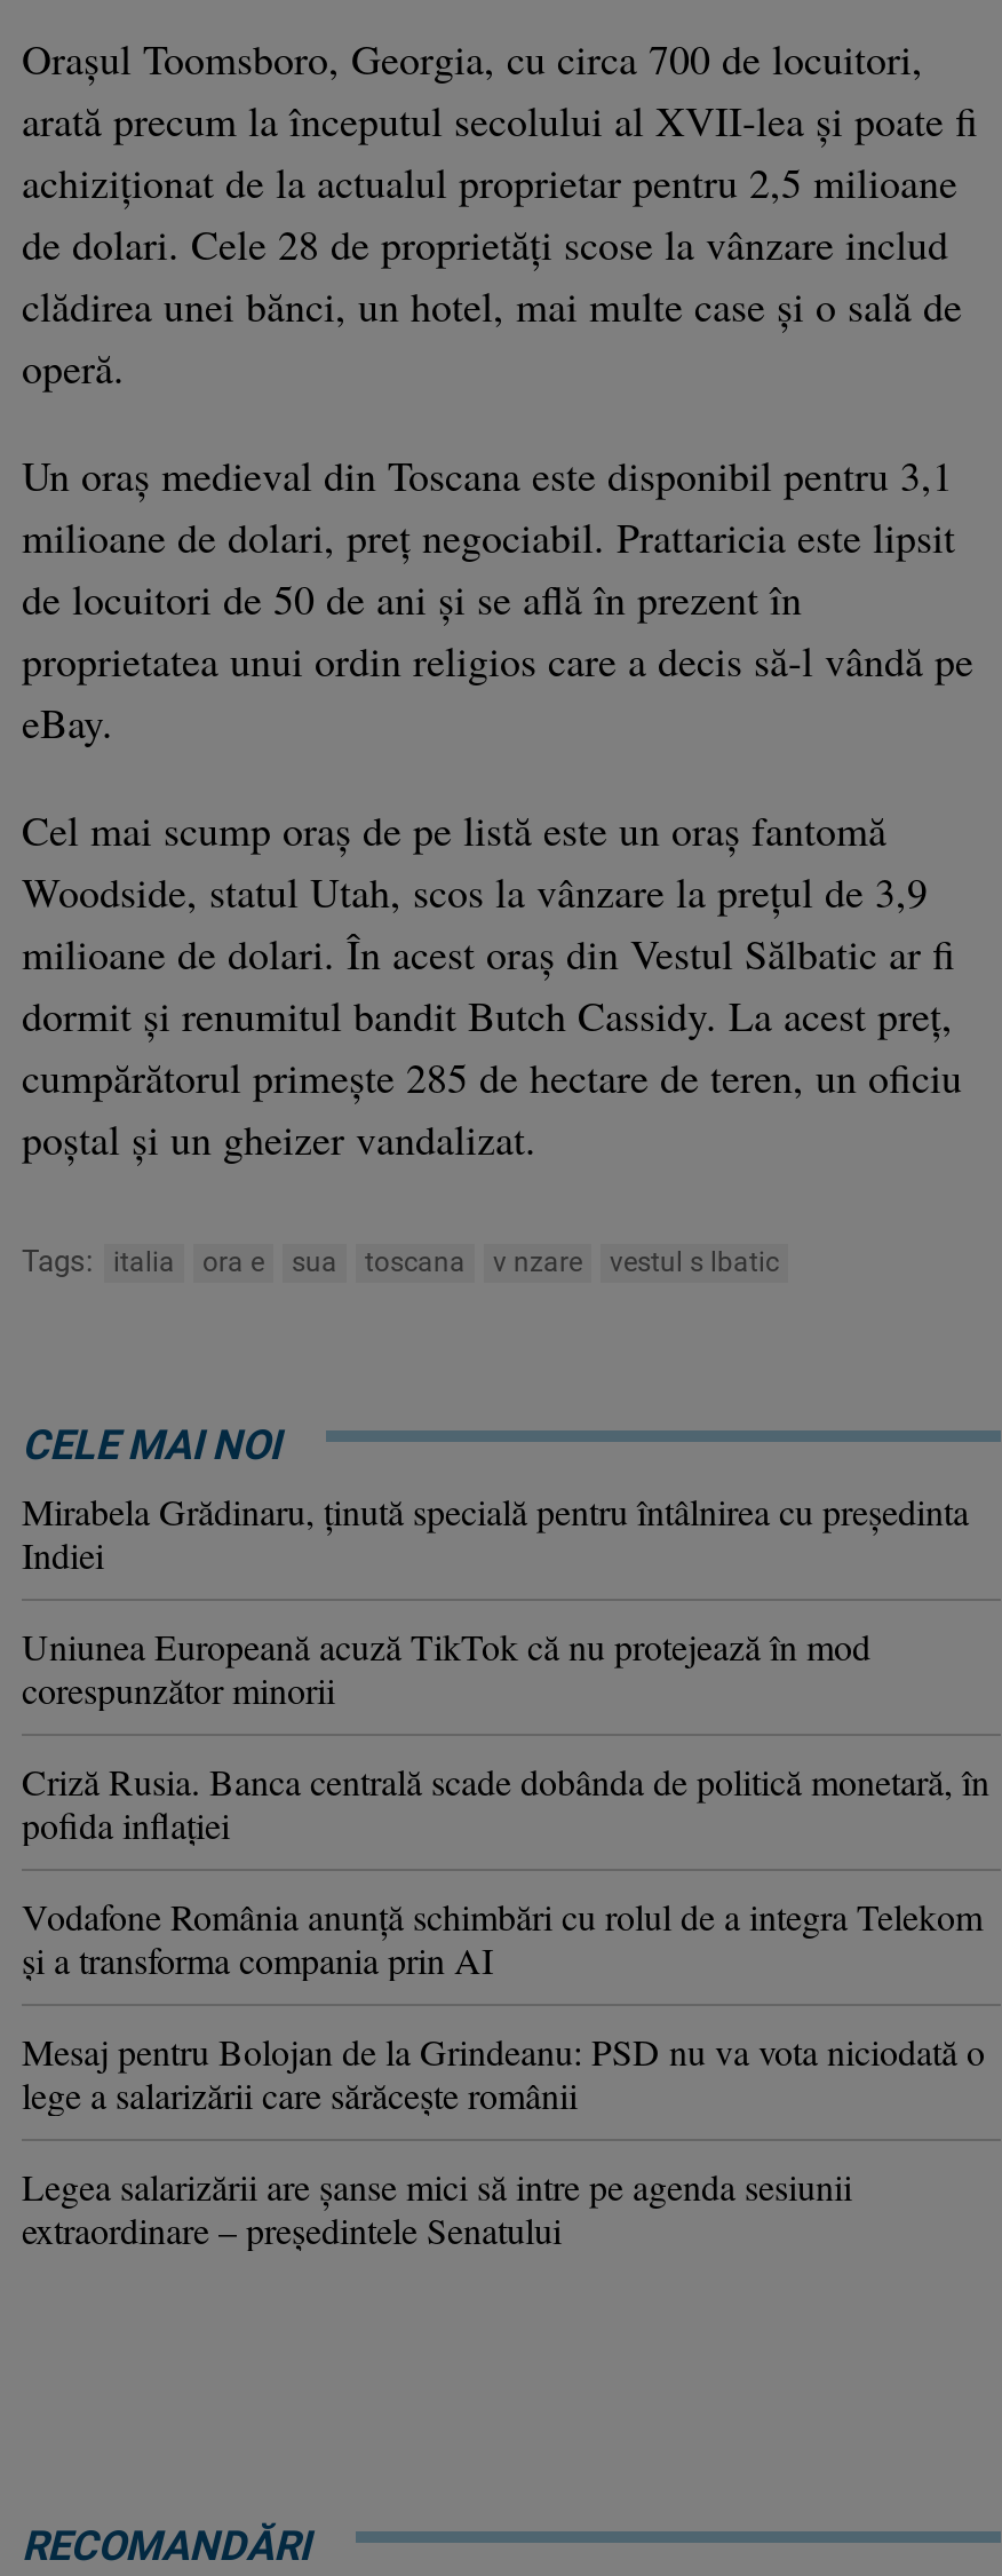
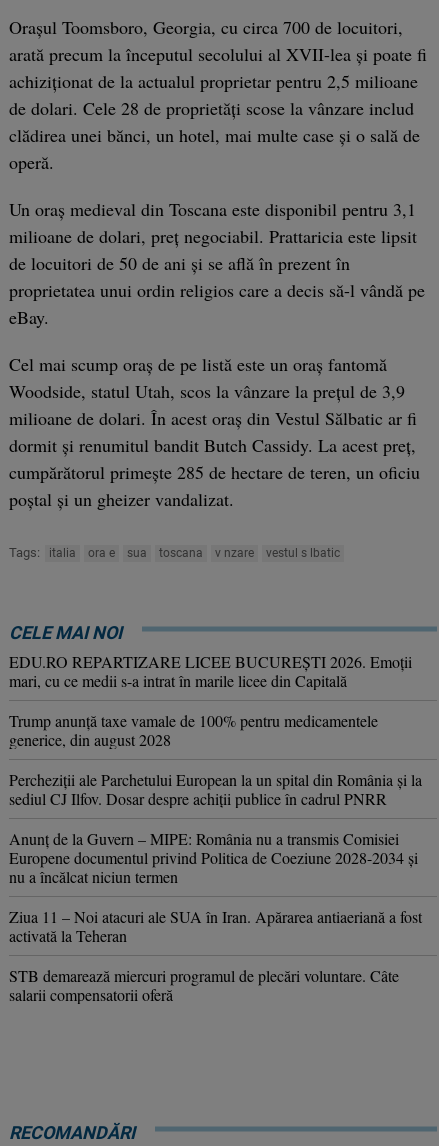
[22,1486,969,1578] Mirabela Grădinaru, ţinută specială pentru întâlnirea cu preşedinta | Indiei -> [9,651,412,691] EDU.RO REPARTIZARE LICEE BUCUREŞTI 2026. Emoţii | mari, cu ce medii s-a intrat în marile licee din Capitală
[22,1621,870,1713] Uniunea Europeană acuză TikTok că nu protejează în mod | corespunzător minorii -> [9,710,378,750] Trump anunţă taxe vamale de 100% pentru medicamentele | generice, din august 2028
[22,1756,989,1848] Criză Rusia. Banca centrală scade dobânda de politică monetară, în | pofida inflaţiei -> [9,769,422,809] Percheziţii ale Parchetului European la un spital din România şi la | sediul CJ Ilfov. Dosar despre achiţii publice în cadrul PNRR
[22,1891,983,1983] Vodafone România anunță schimbări cu rolul de a integra Telekom | și a transforma compania prin AI -> [9,828,418,887] Anunţ de la Guvern – MIPE: România nu a transmis Comisiei | Europene documentul privind Politica de Coeziune 2028-2034 şi | nu a încălcat niciun termen
[22,2026,985,2118] Mesaj pentru Bolojan de la Grindeanu: PSD nu va vota niciodată o | lege a salarizării care sărăceşte românii -> [9,906,422,946] Ziua 11 – Noi atacuri ale SUA în Iran. Apărarea antiaeriană a fost | activată la Teheran
[22,2161,852,2253] Legea salarizării are şanse mici să intre pe agenda sesiunii | extraordinare – președintele Senatului -> [9,965,399,1005] STB demarează miercuri programul de plecări voluntare. Câte | salarii compensatorii oferă

